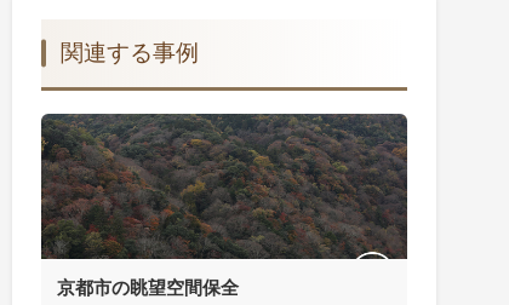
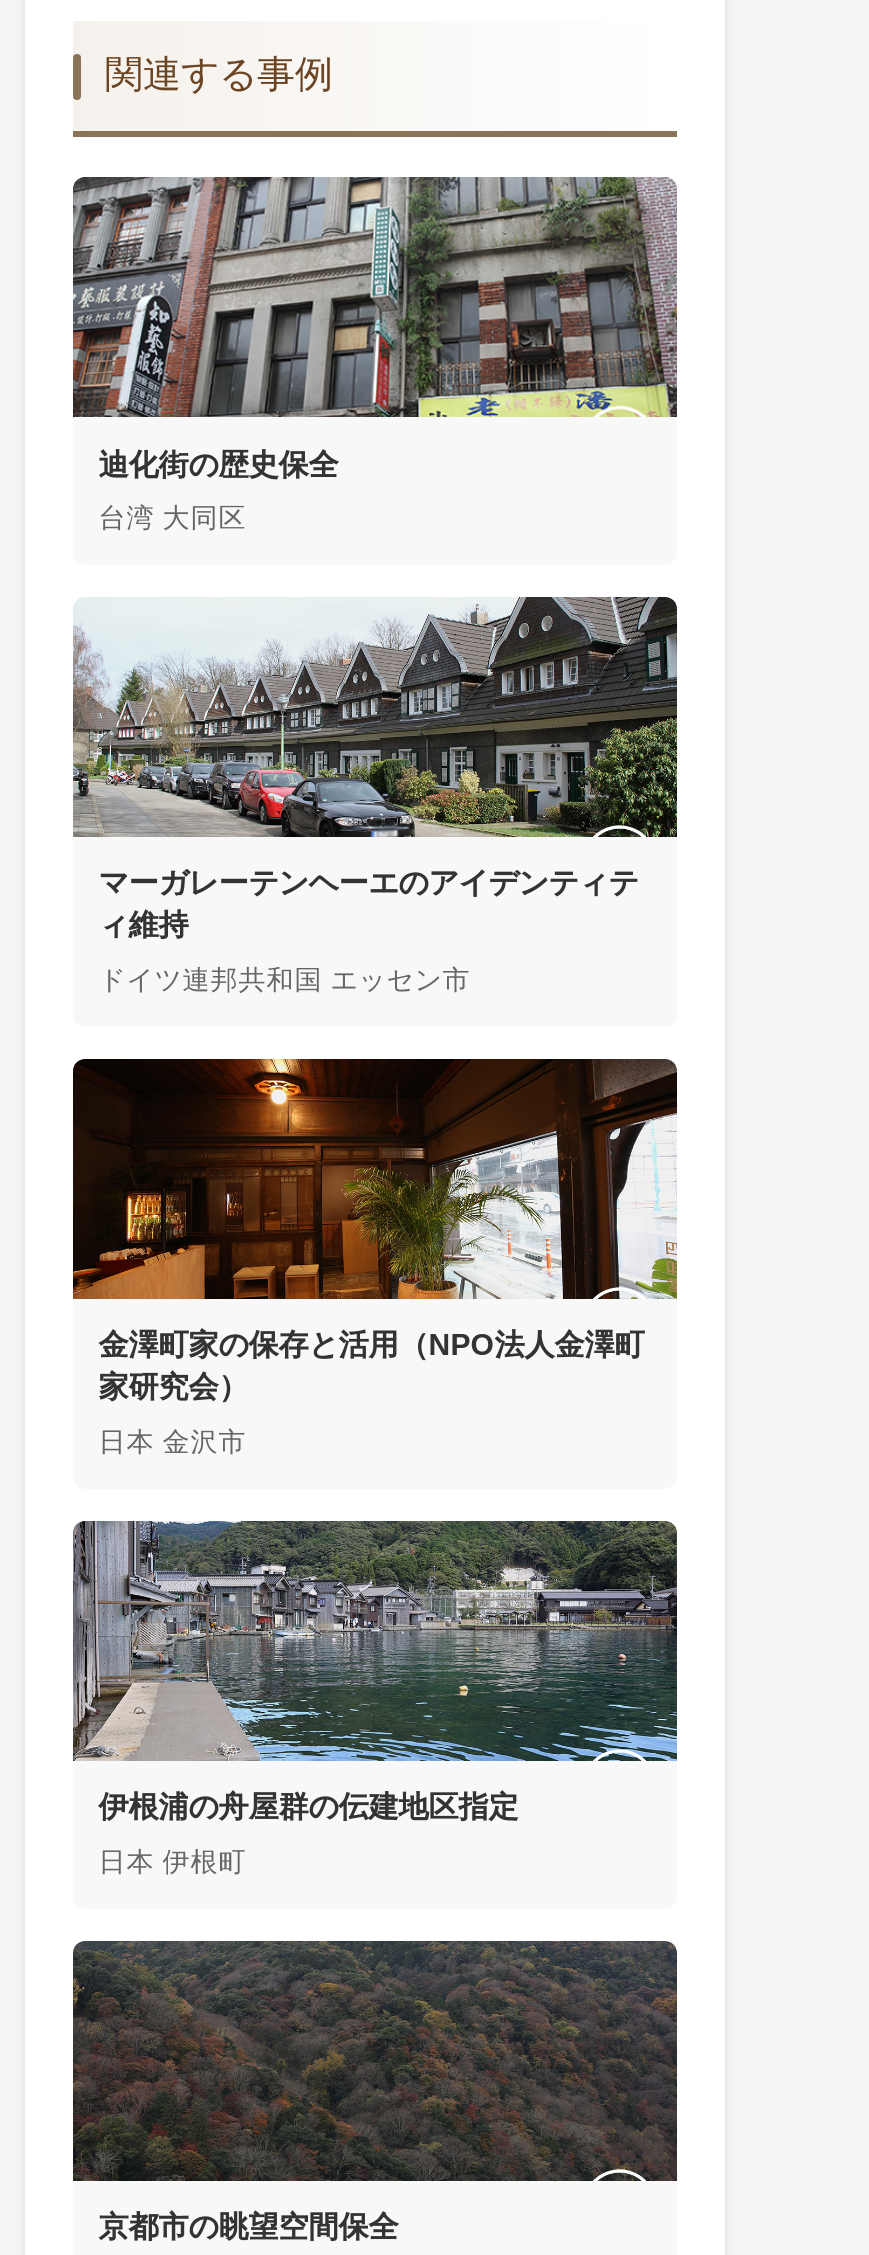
none -> [71,177,677,533] [image] | 迪化街の歴史保全 | 台湾 大同区
none -> [71,595,679,995] [image] | マーガレーテンヘーエのアイデンティテ | ィ維持 | ドイツ連邦共和国 エッセン市
none -> [71,1057,679,1457] [image] | 金澤町家の保存と活用（NPO法人金澤町 | 家研究会） | 日本 金沢市
none -> [71,1519,679,1877] [image] | 伊根浦の舟屋群の伝建地区指定 | 日本 伊根町

